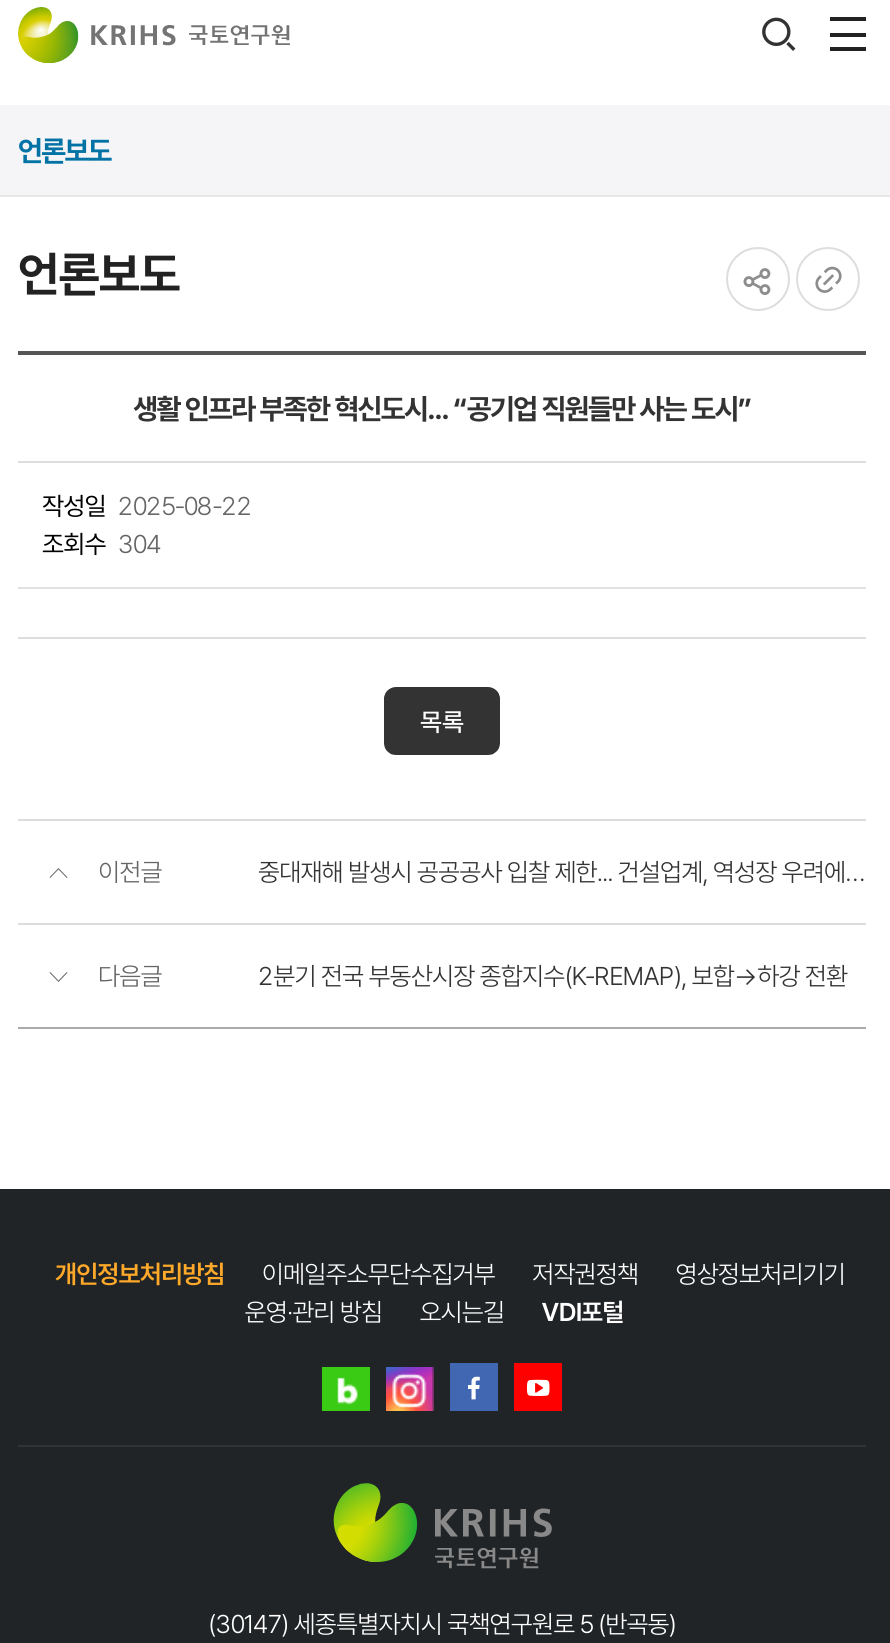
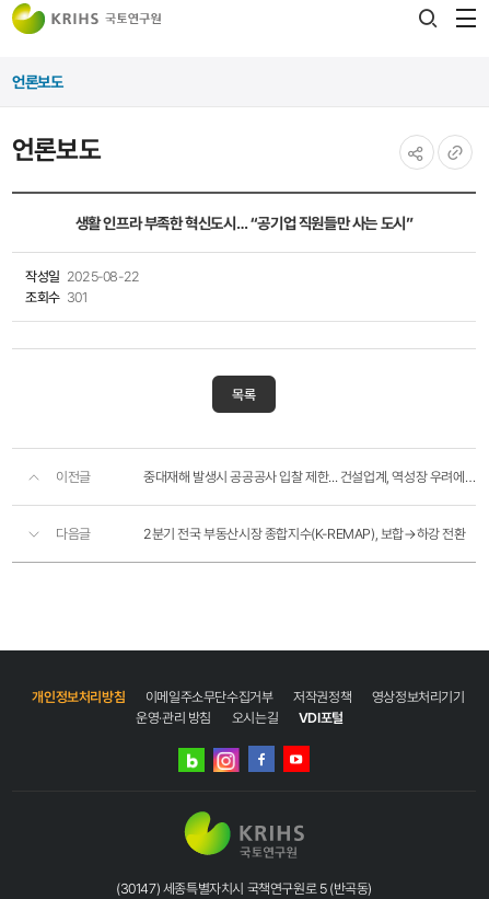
[42,529,161,559] 조회수 304 -> [25,289,87,306] 조회수 301

